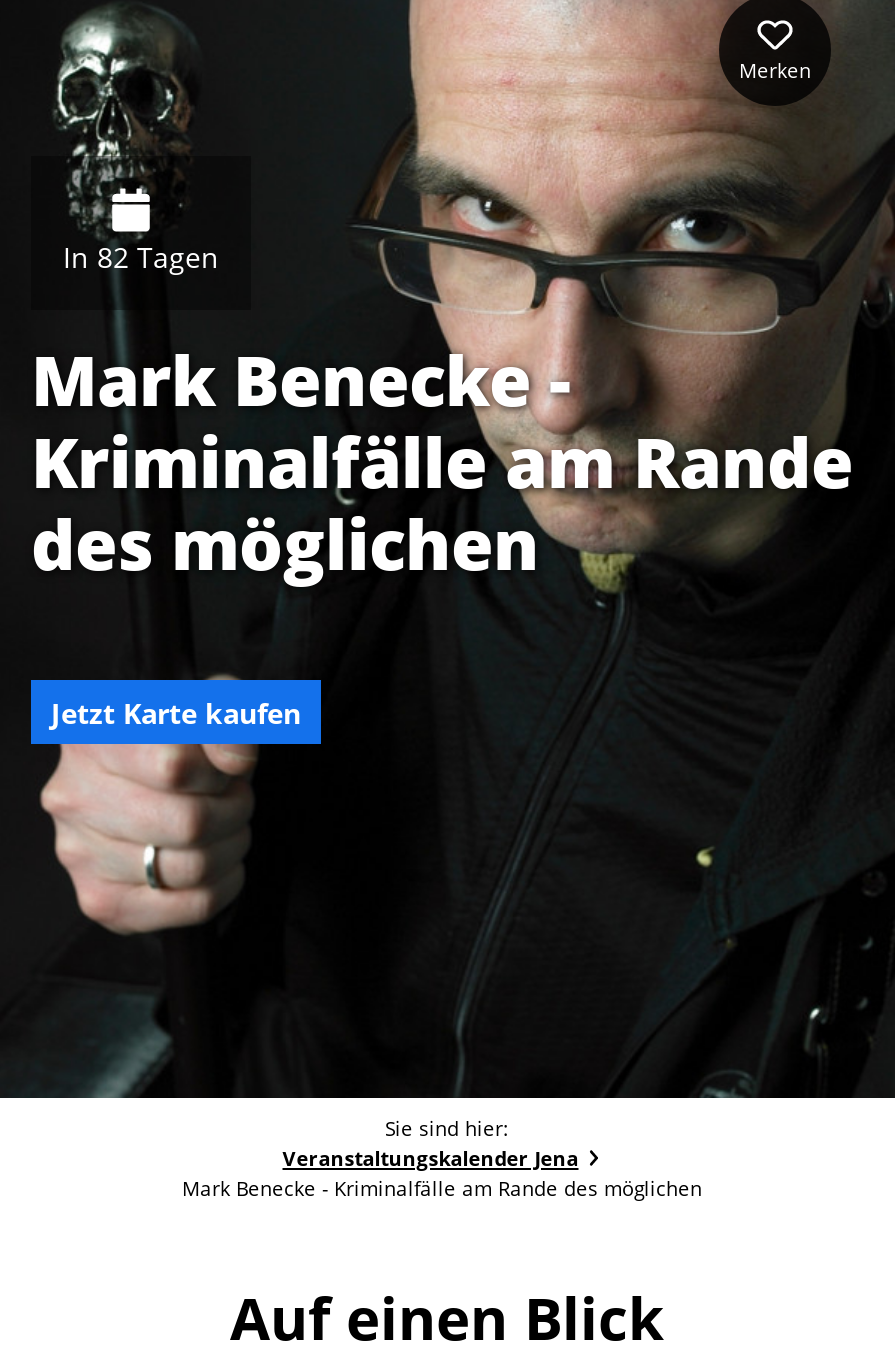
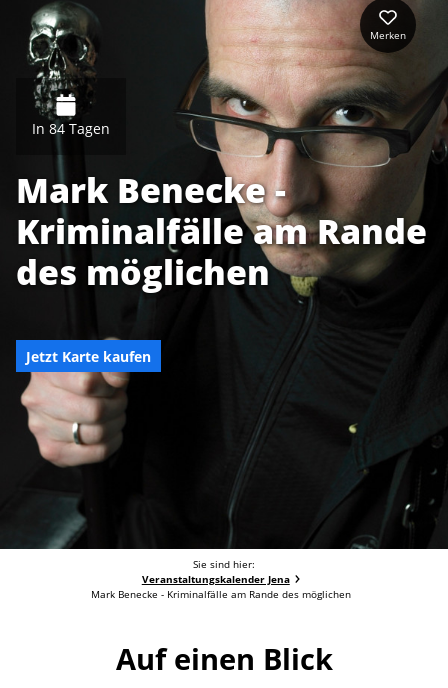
[63,238,219,276] In 82 Tagen -> [32,119,110,138] In 84 Tagen

